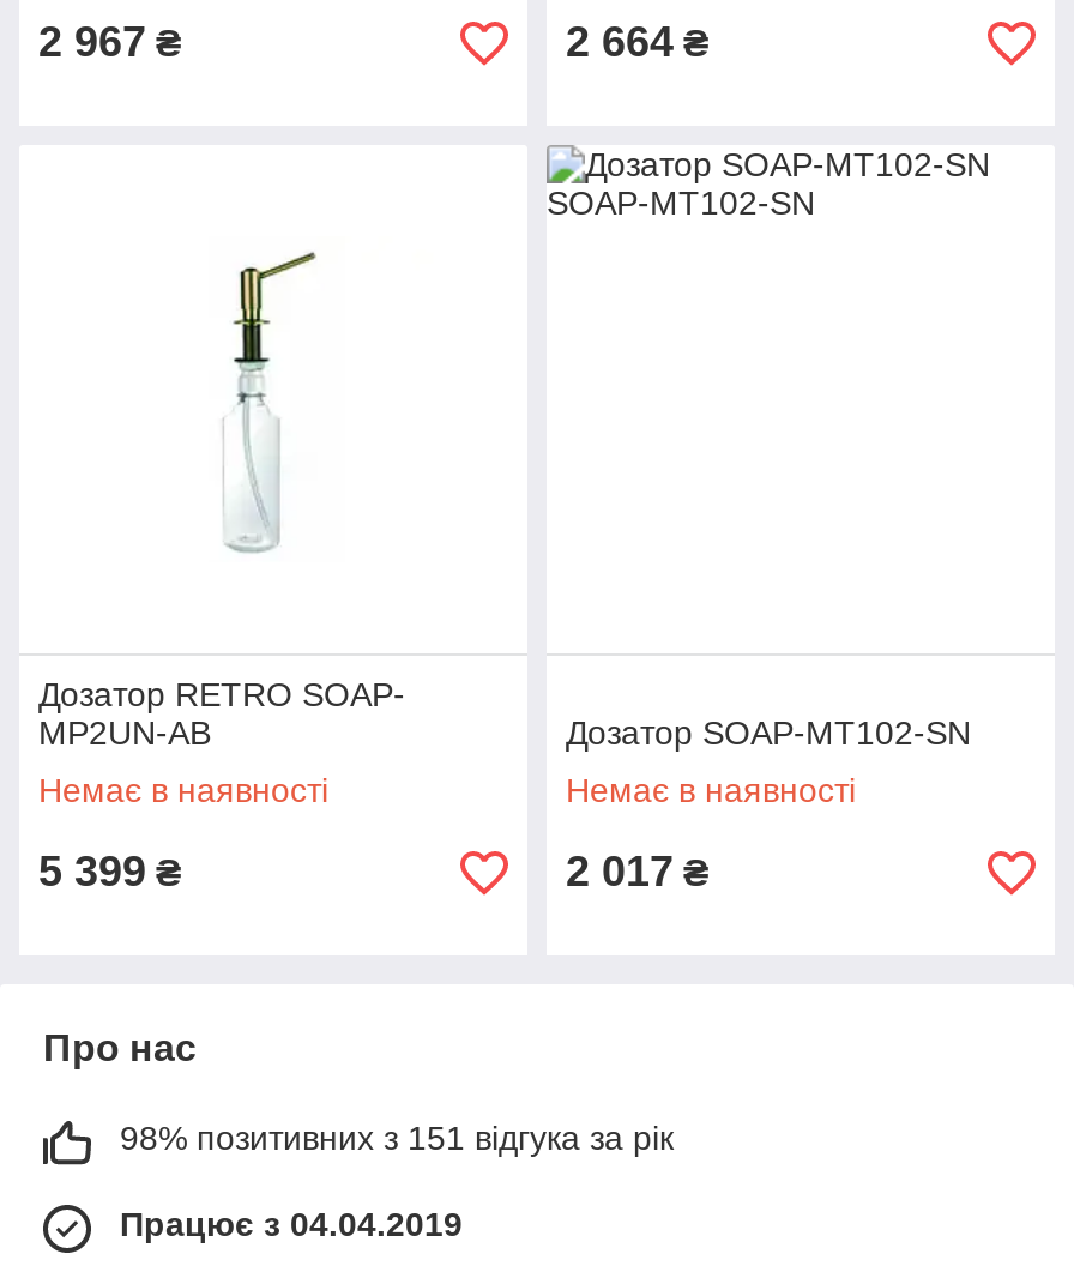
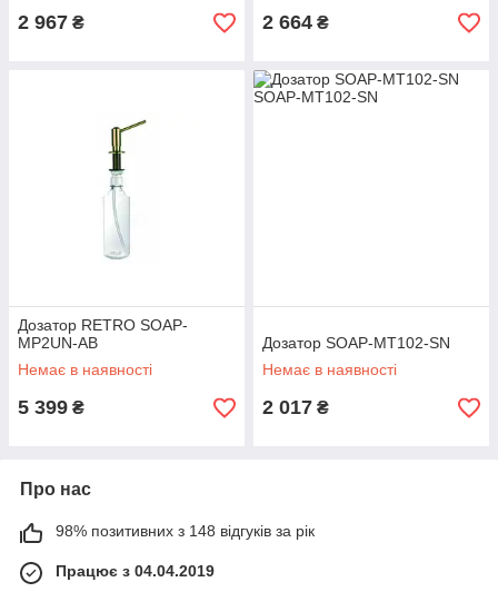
[120,1119,674,1157] 98% позитивних з 151 відгука за рік -> [56,522,315,540] 98% позитивних з 148 відгуків за рік

